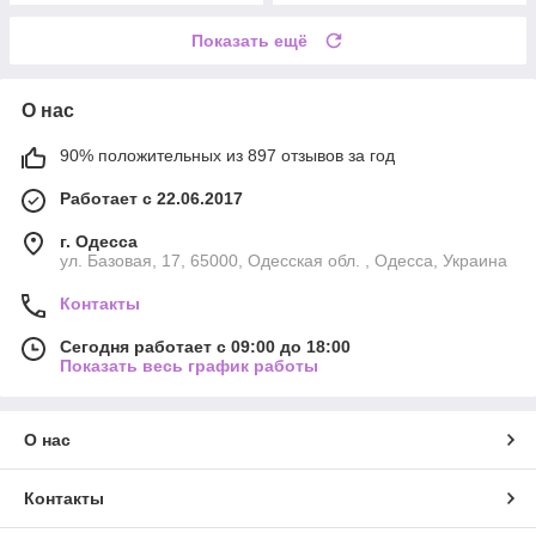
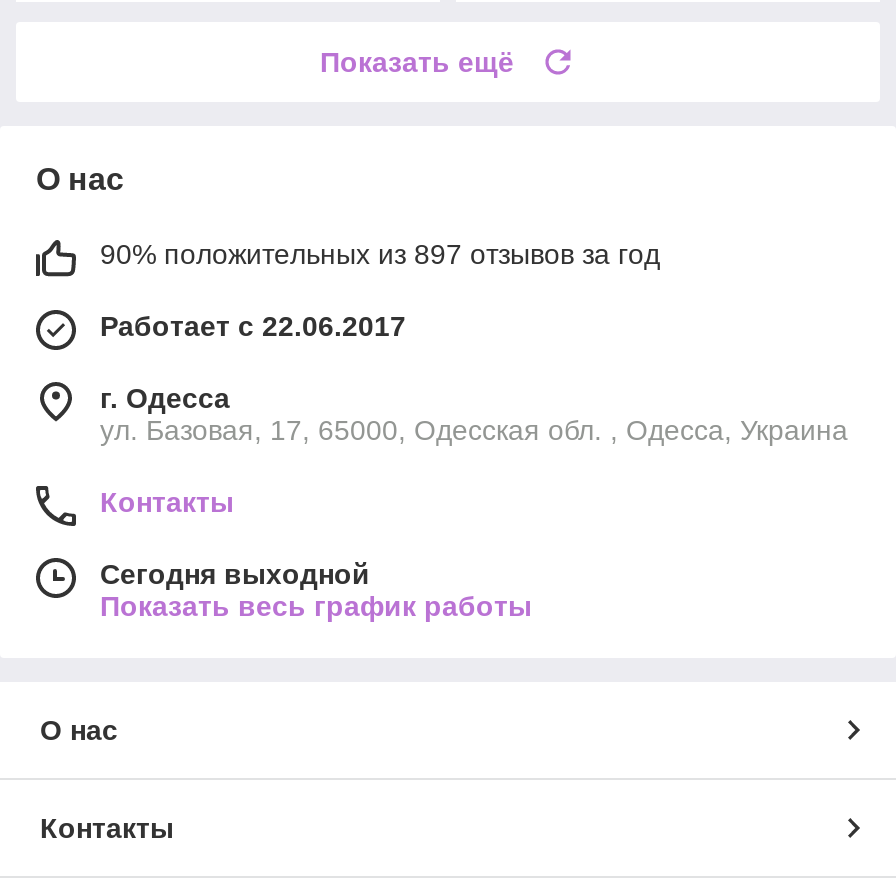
[60,337,351,356] Сегодня работает с 09:00 до 18:00 -> [100,558,370,590] Сегодня выходной

